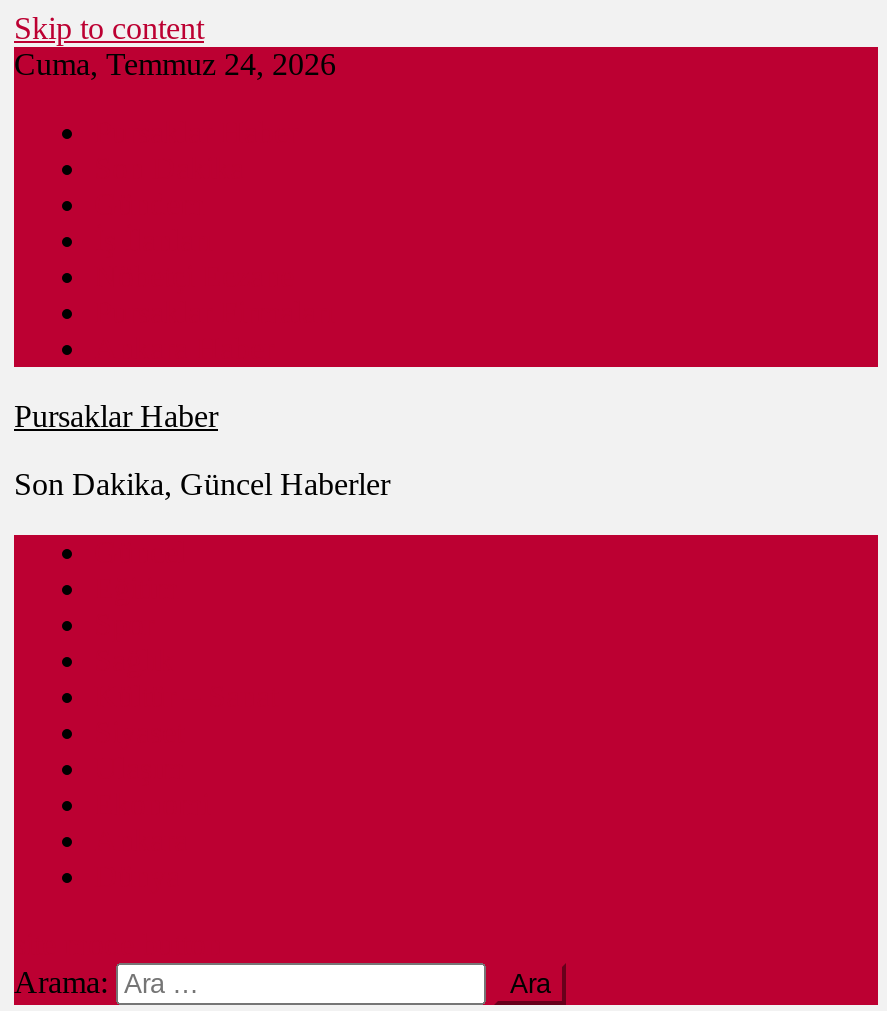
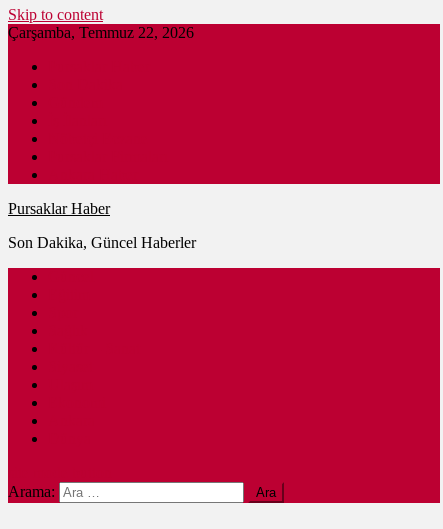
[14,47,336,81] Cuma, Temmuz 24, 2026 -> [8,24,194,41] Çarşamba, Temmuz 22, 2026

